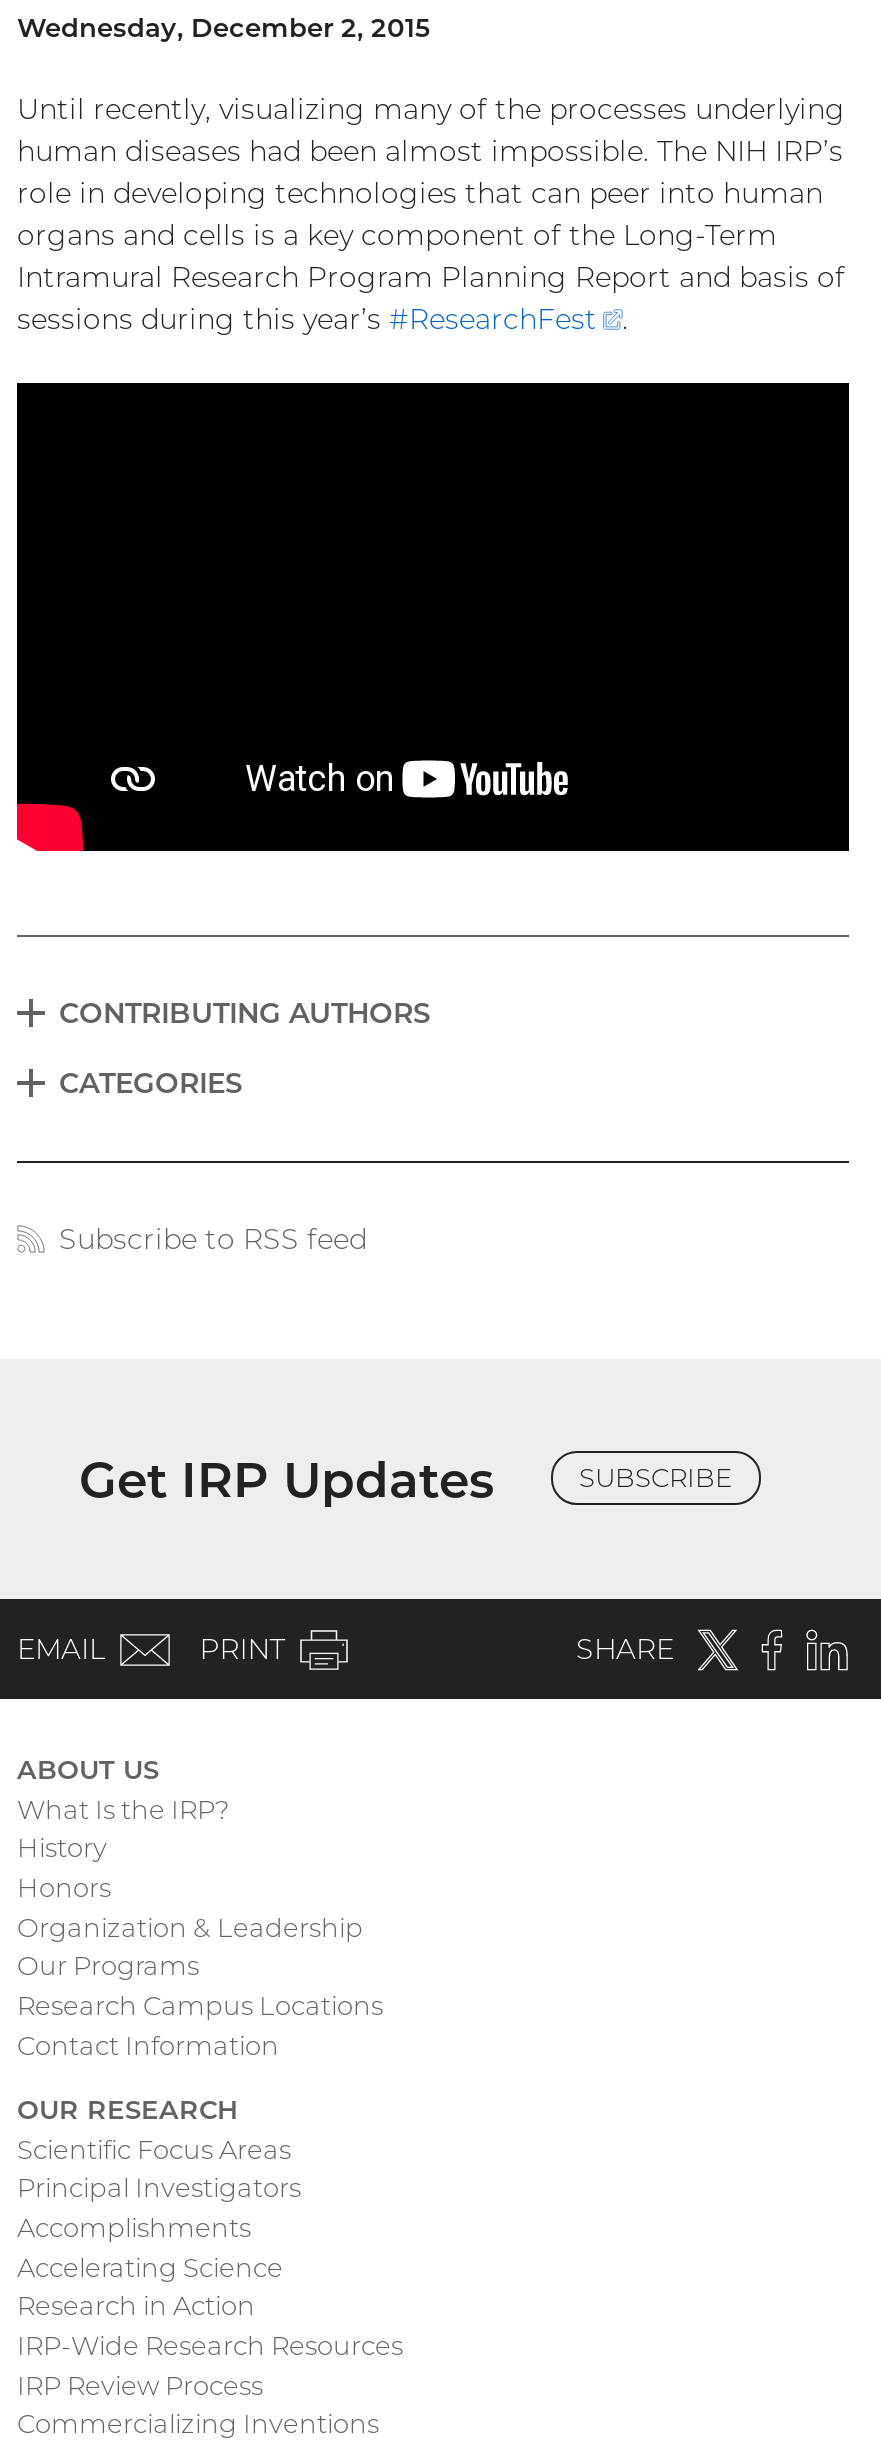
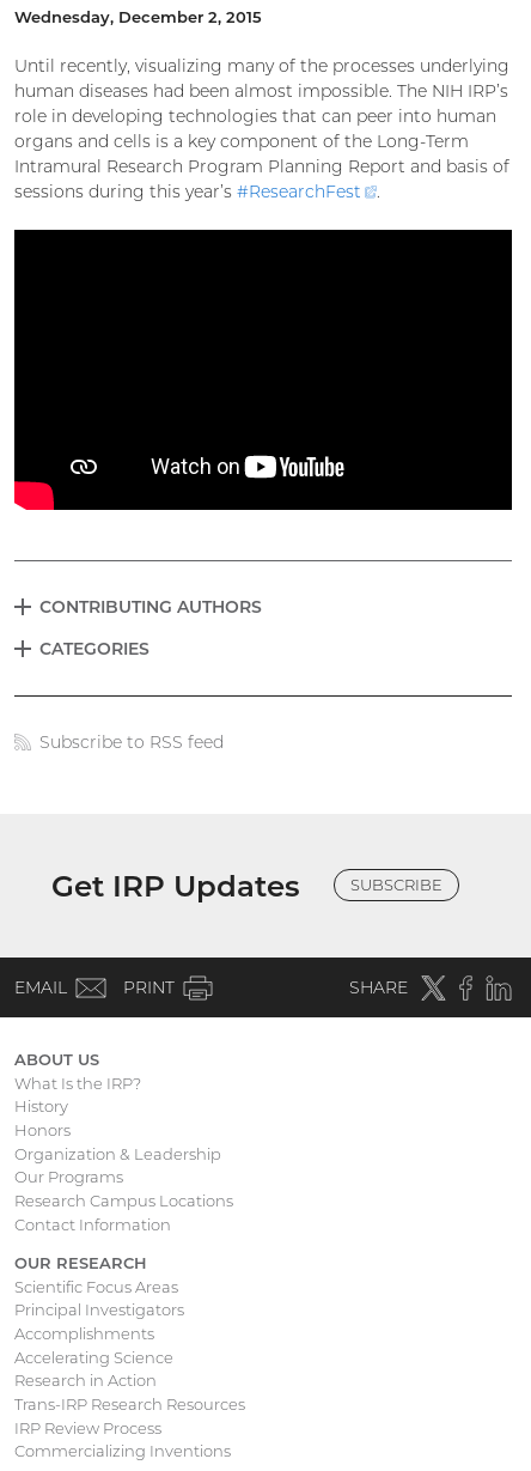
[17,2329,403,2361] IRP-Wide Research Resources -> [14,1394,245,1413] Trans-IRP Research Resources

